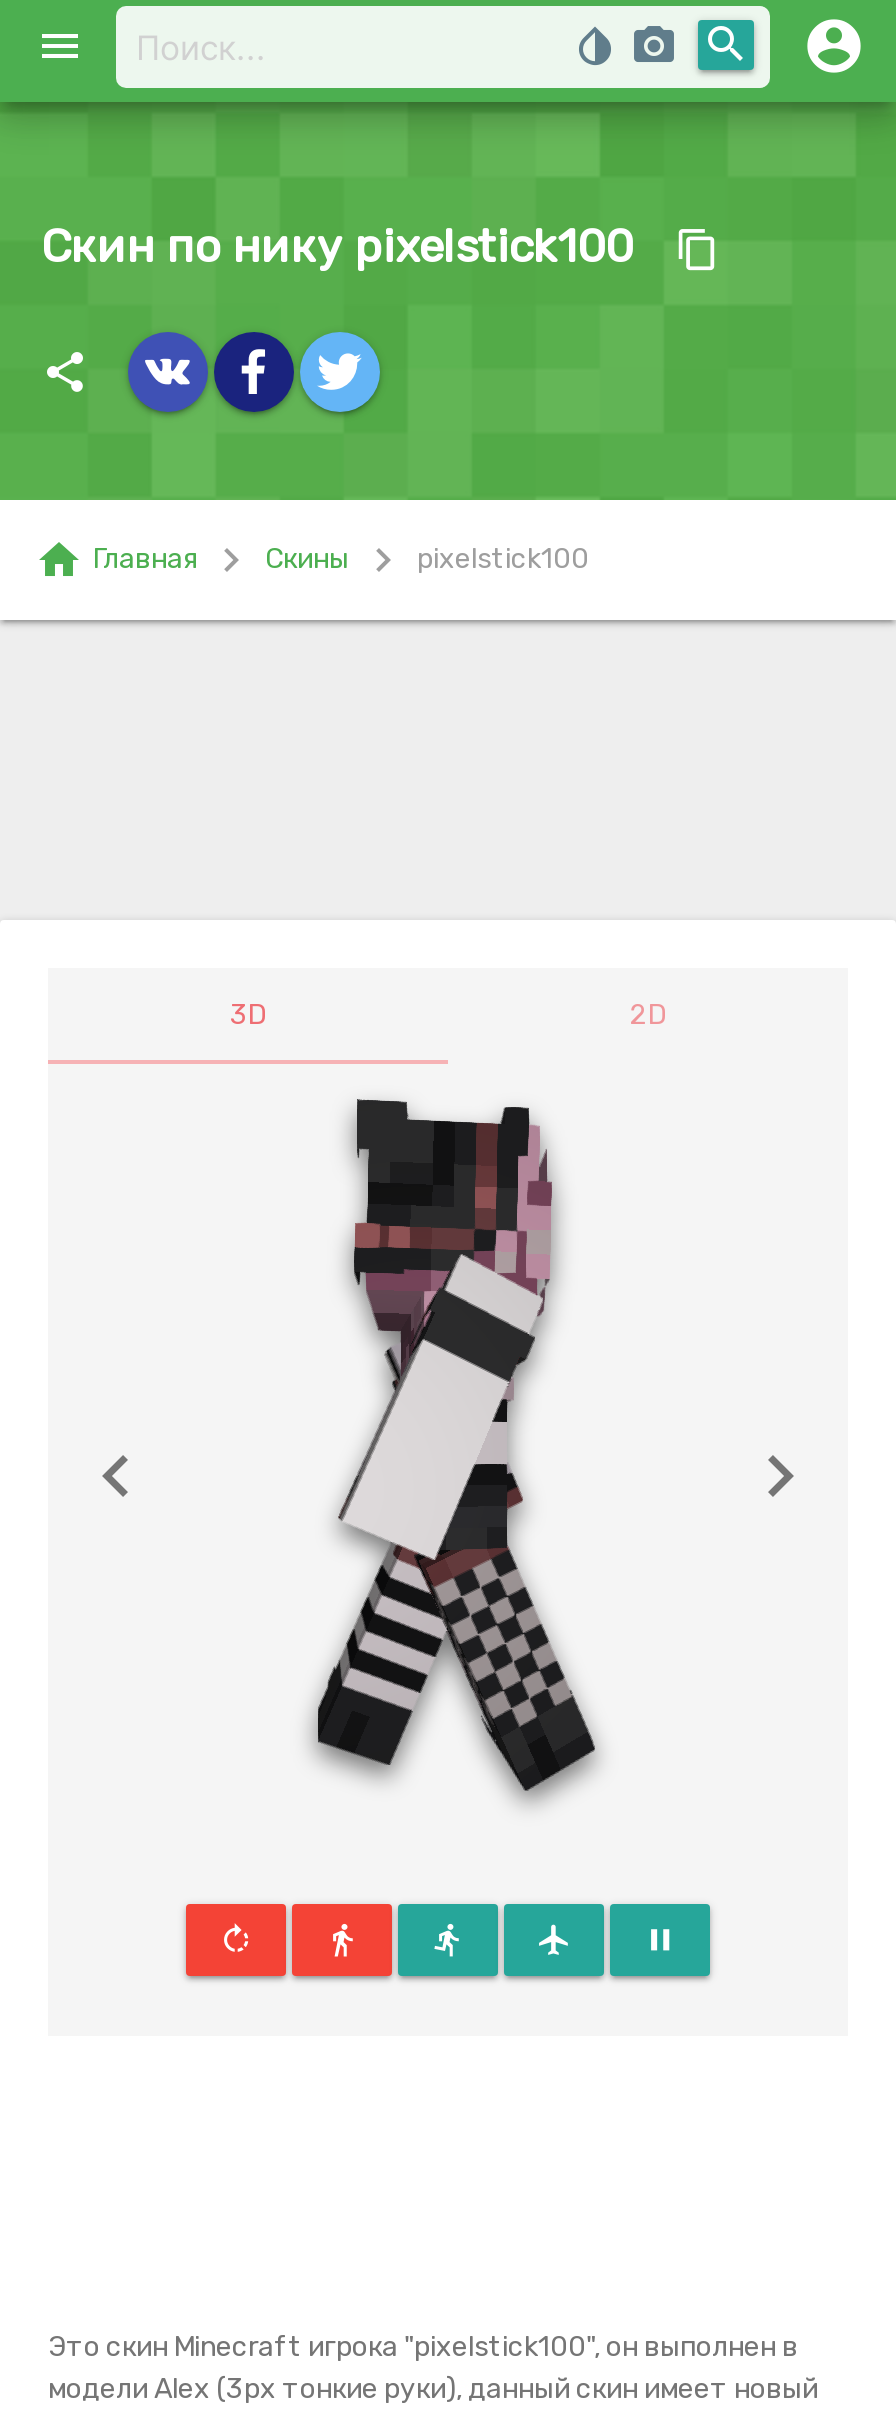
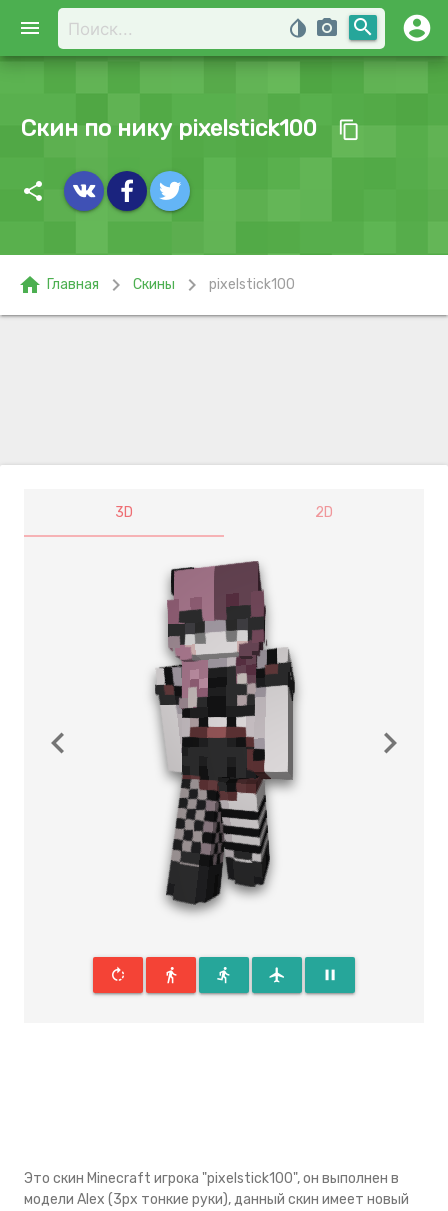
[306,1098,600,1816] [image] -> [152,555,299,914] [image]

